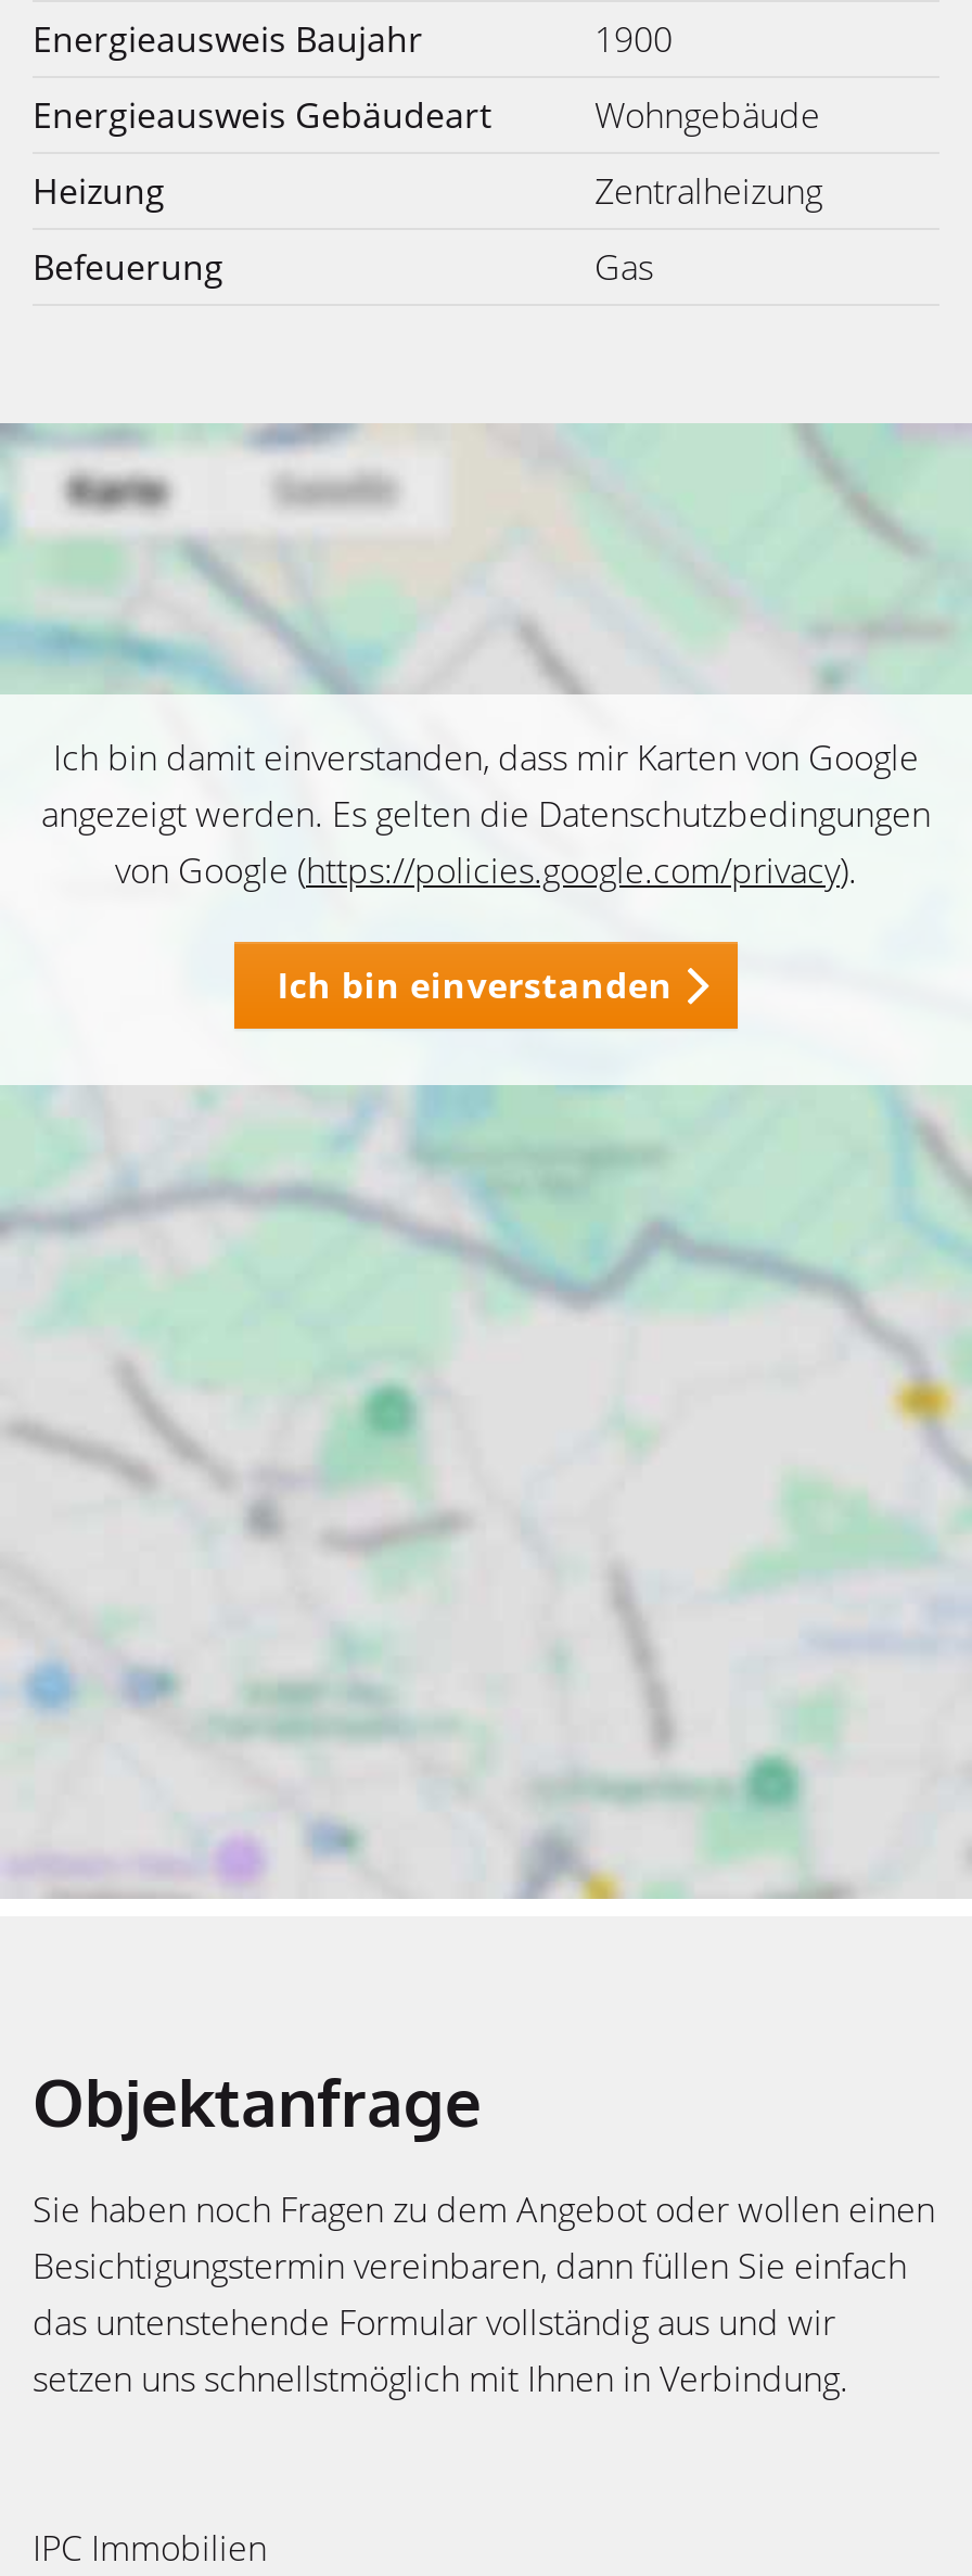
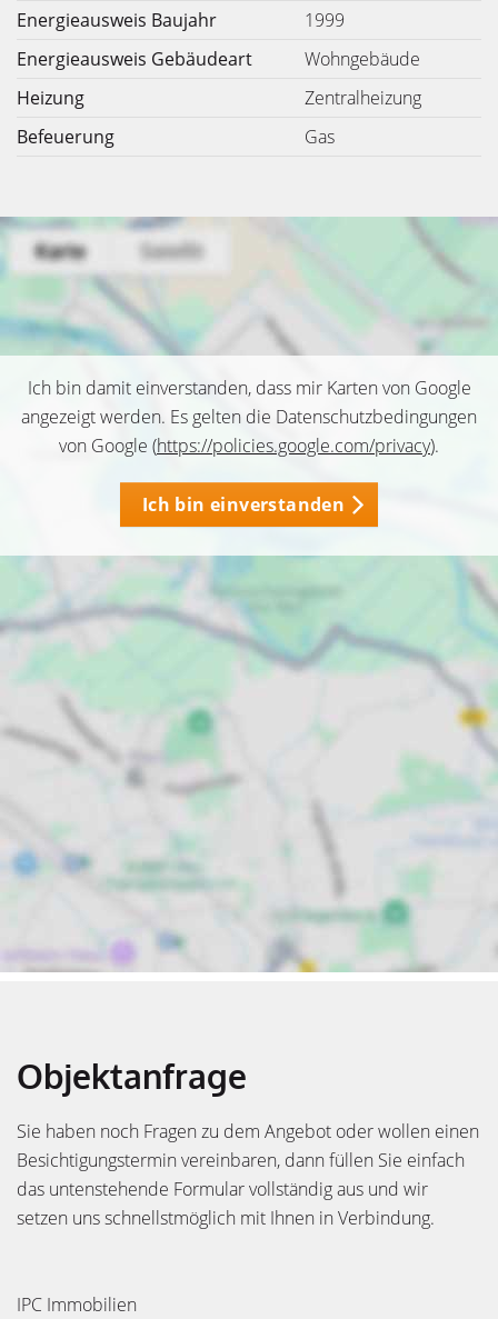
[594,15,673,63] 1900 -> [305,8,345,32] 1999

